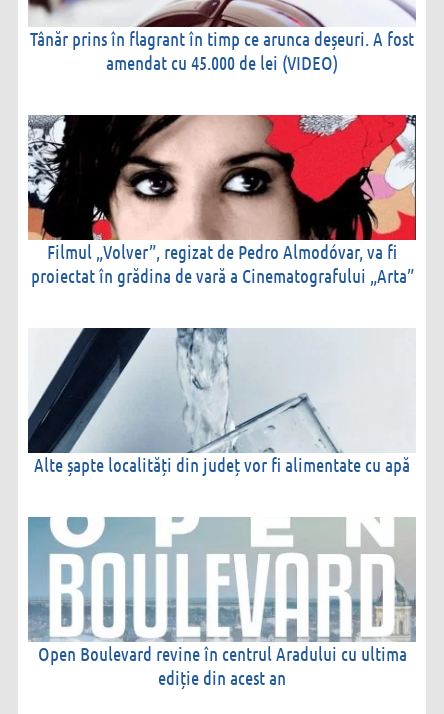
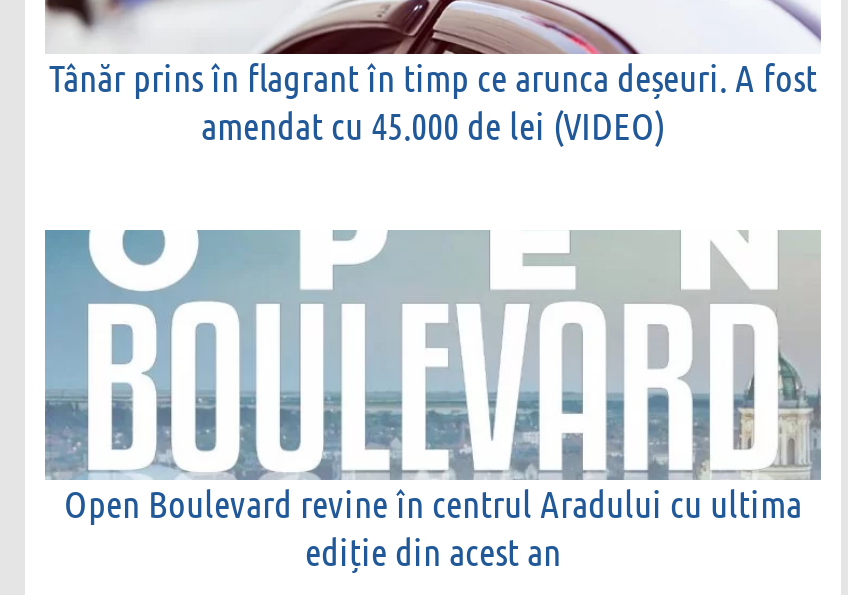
[28,114,417,287] [image] | Filmul „Volver”, regizat de Pedro Almodóvar, va fi | proiectat în grădina de vară a Cinematografului „Arta” -> none
[27,327,410,476] [image] | Alte șapte localități din județ vor fi alimentate cu apă -> none

